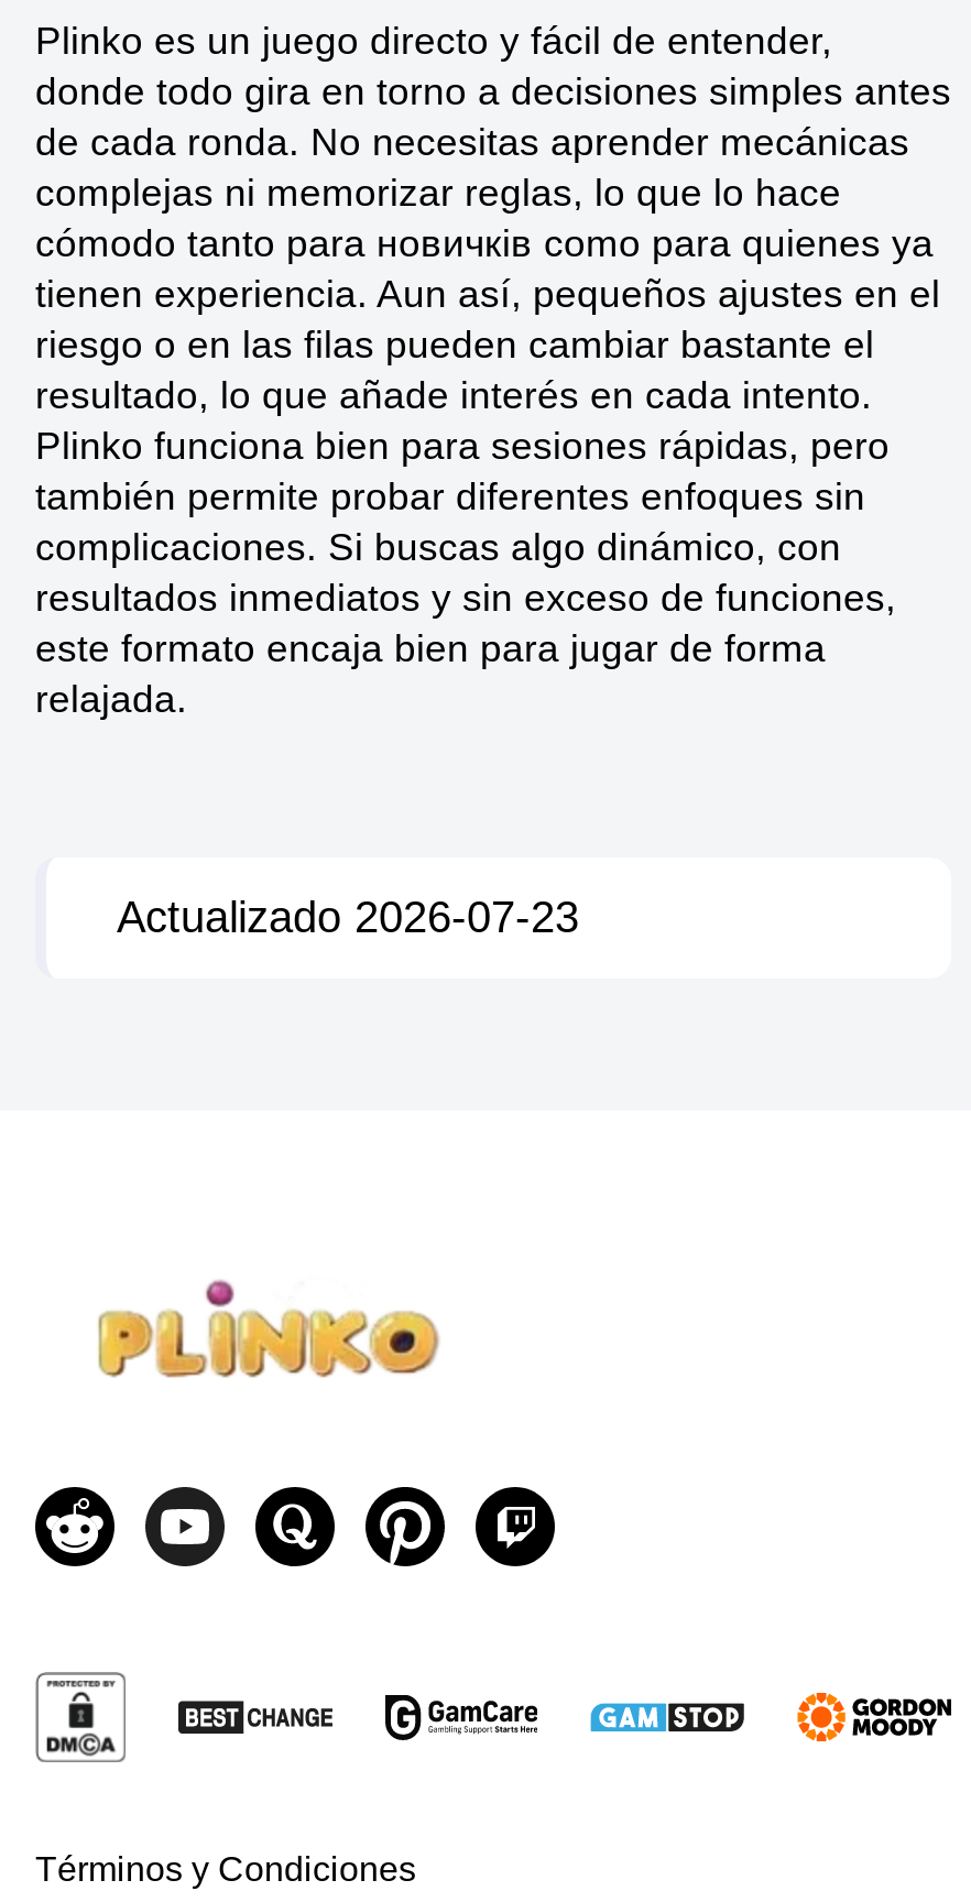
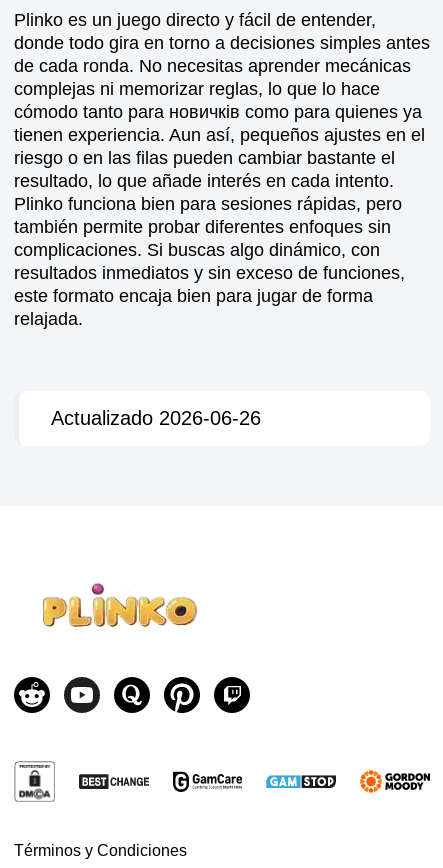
[117,892,579,941] Actualizado 2026-07-23 -> [51,407,261,429] Actualizado 2026-06-26

